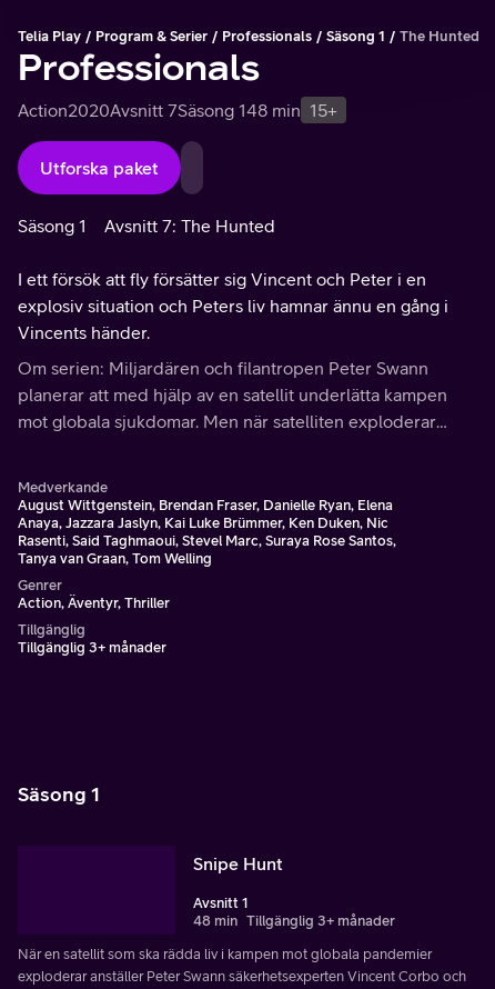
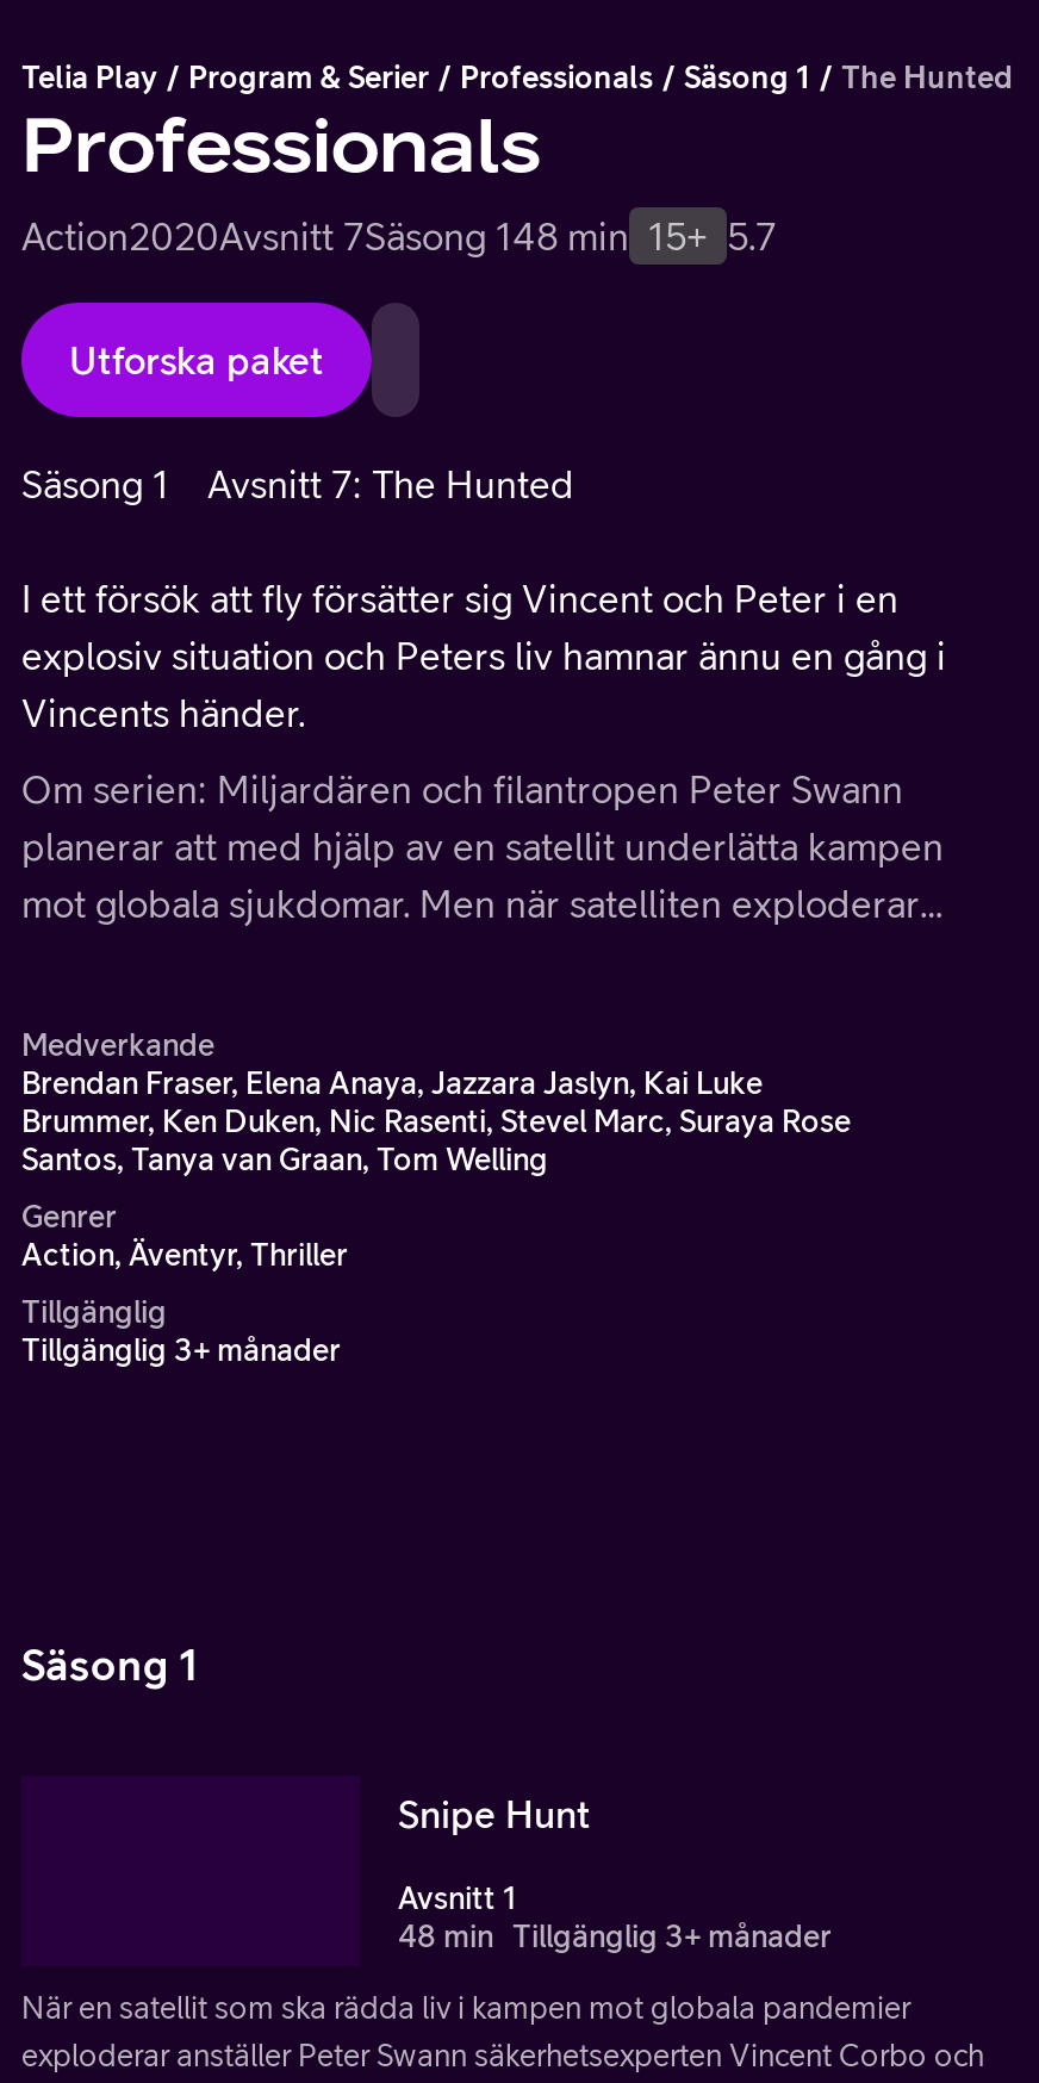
[18,100,337,120] Action2020Avsnitt 7Säsong 148 min 15+ -> [21,214,777,257] Action2020Avsnitt 7Säsong 148 min 15+ 5.7
[18,497,396,567] August Wittgenstein, Brendan Fraser, Danielle Ryan, Elena | Anaya, Jazzara Jaslyn, Kai Luke Brümmer, Ken Duken, Nic | Rasenti, Said Taghmaoui, Stevel Marc, Suraya Rose Santos, | Tanya van Graan, Tom Welling -> [21,1065,851,1177] Brendan Fraser, Elena Anaya, Jazzara Jaslyn, Kai Luke | Brummer, Ken Duken, Nic Rasenti, Stevel Marc, Suraya Rose | Santos, Tanya van Graan, Tom Welling

